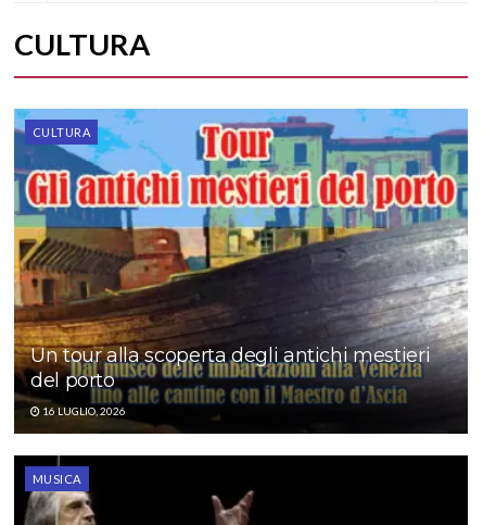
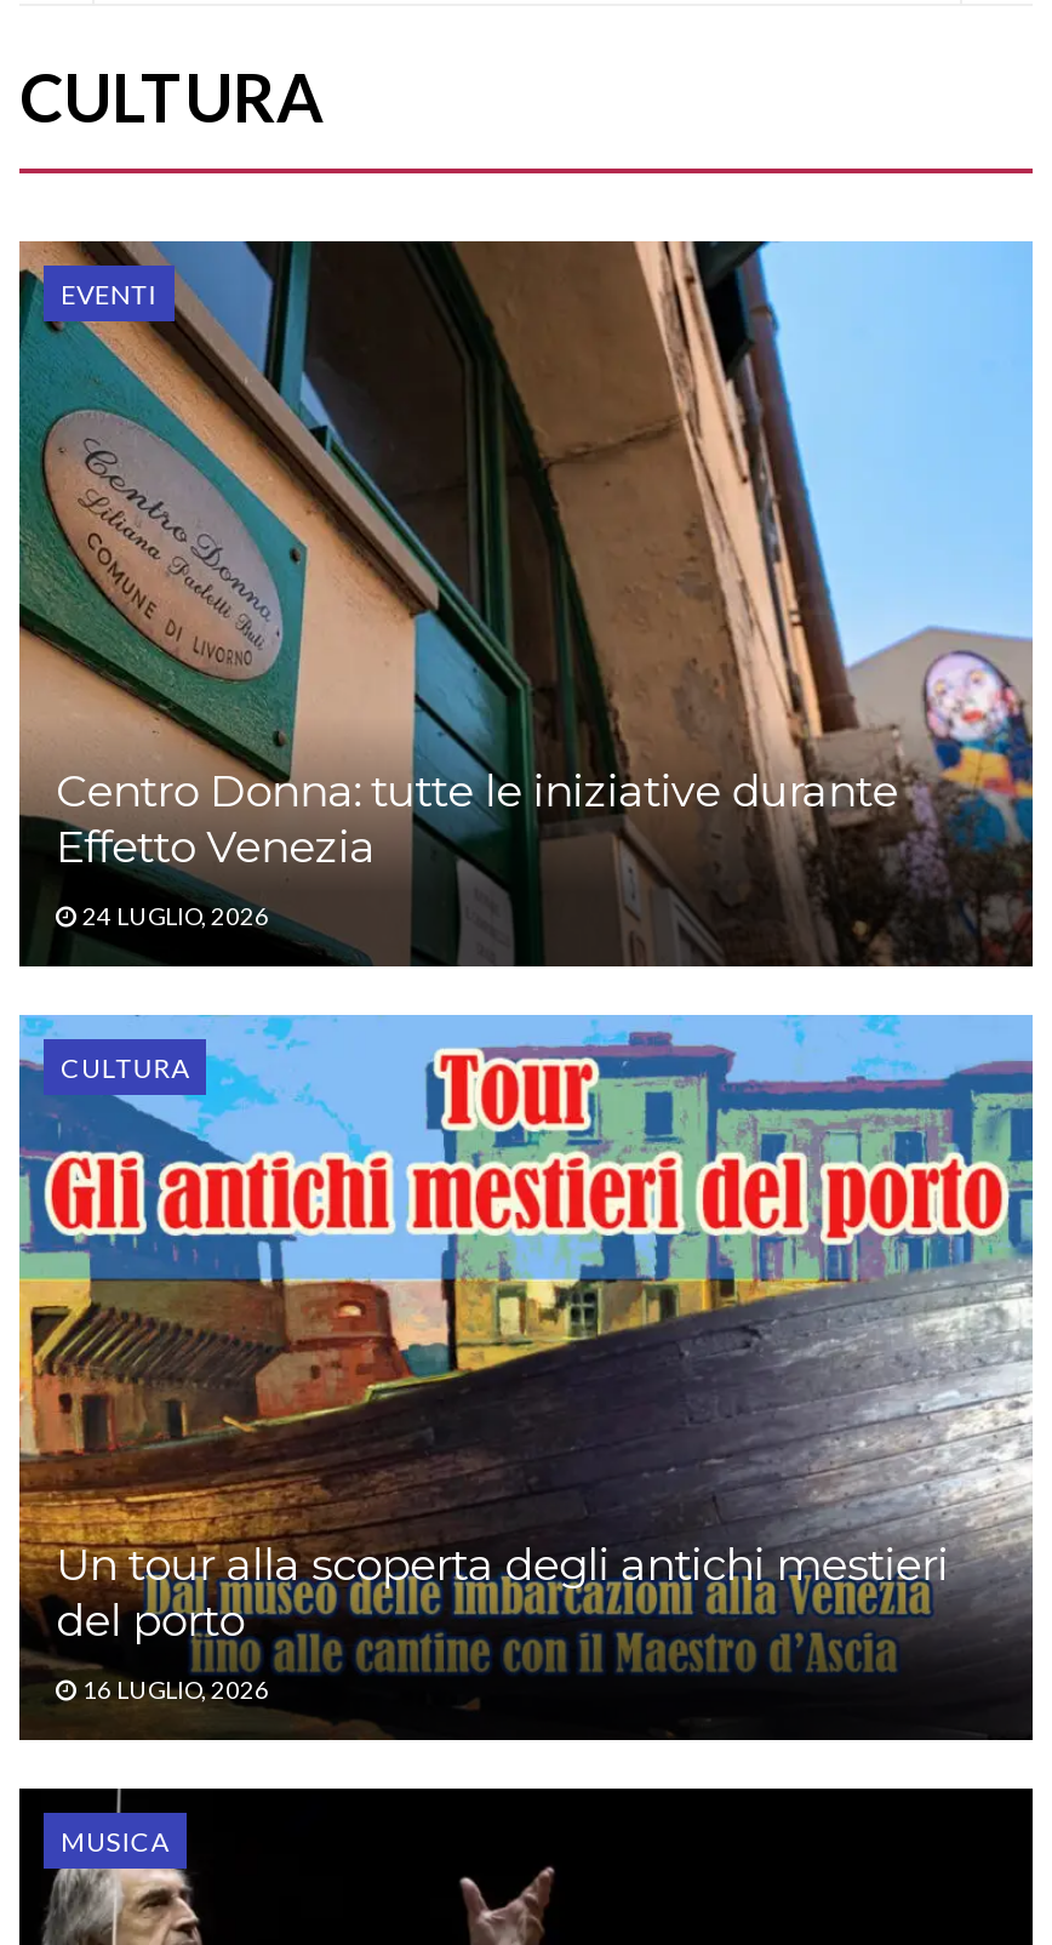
none -> [17,238,1033,970] [image] | EVENTI
none -> [56,766,897,931] Centro Donna: tutte le iniziative durante | Effetto Venezia | 24 LUGLIO, 2026

